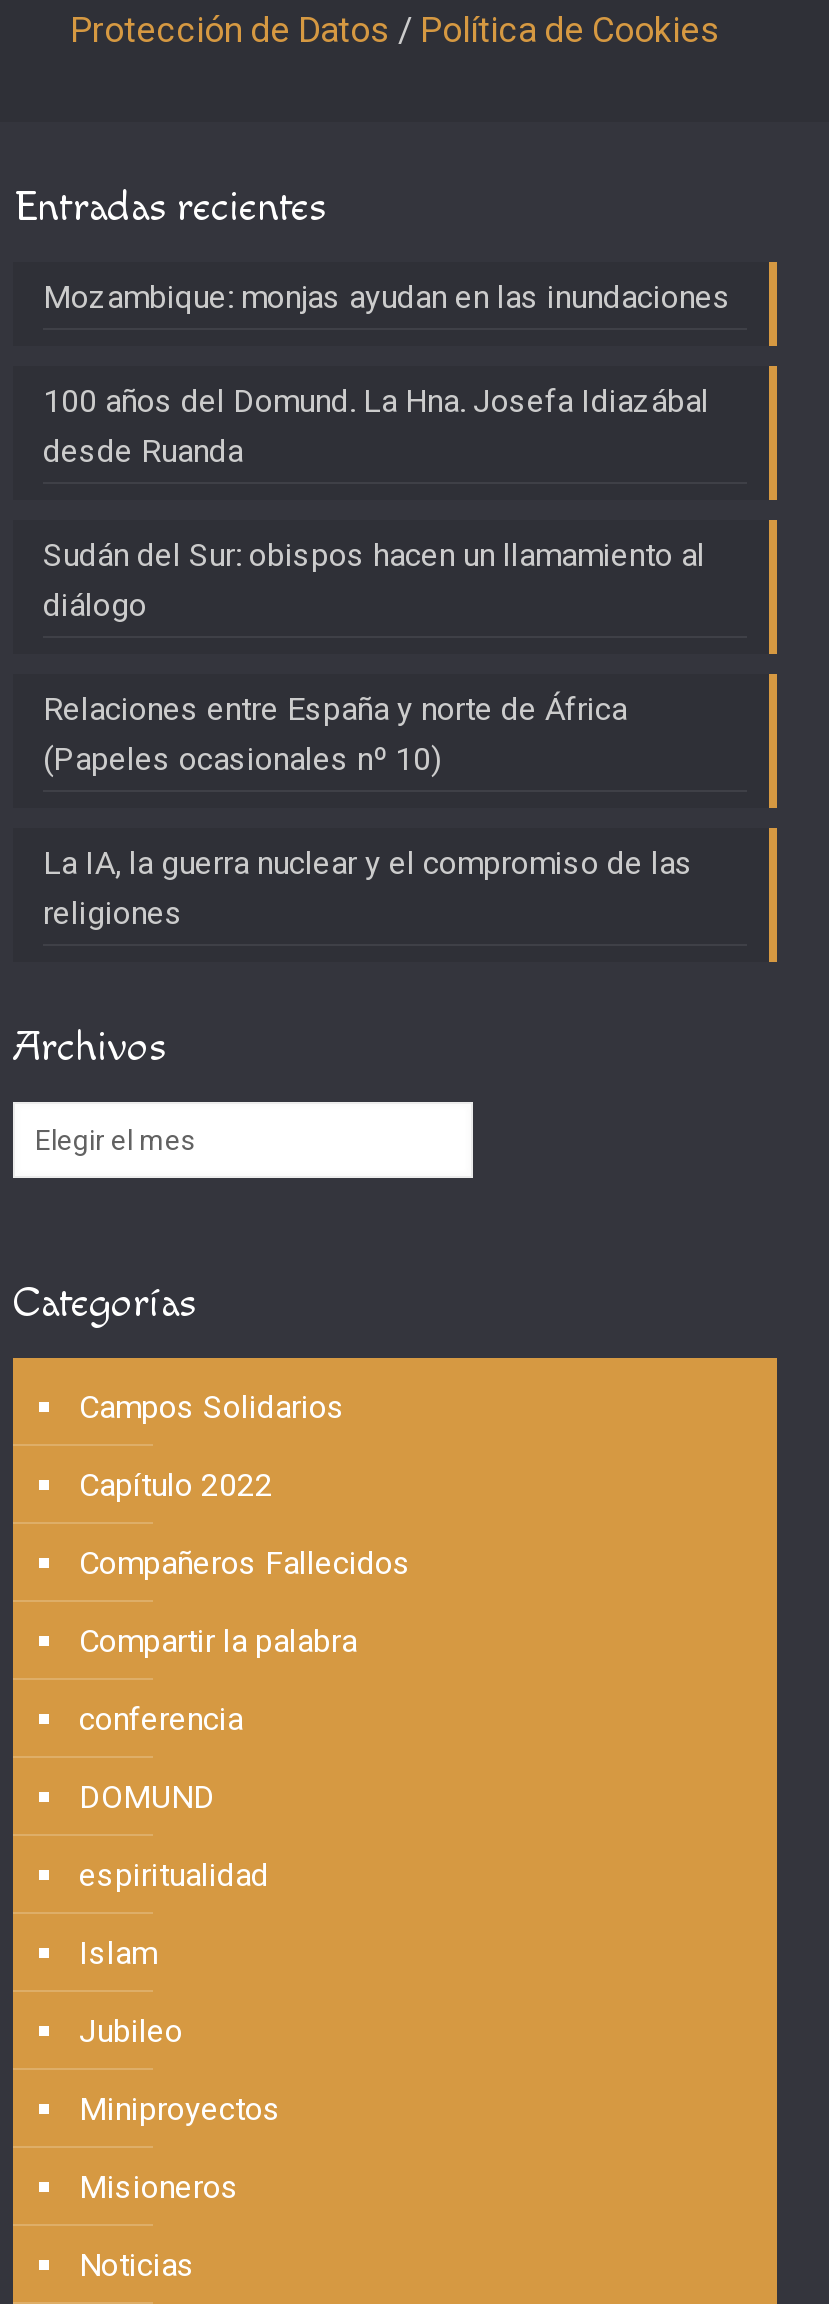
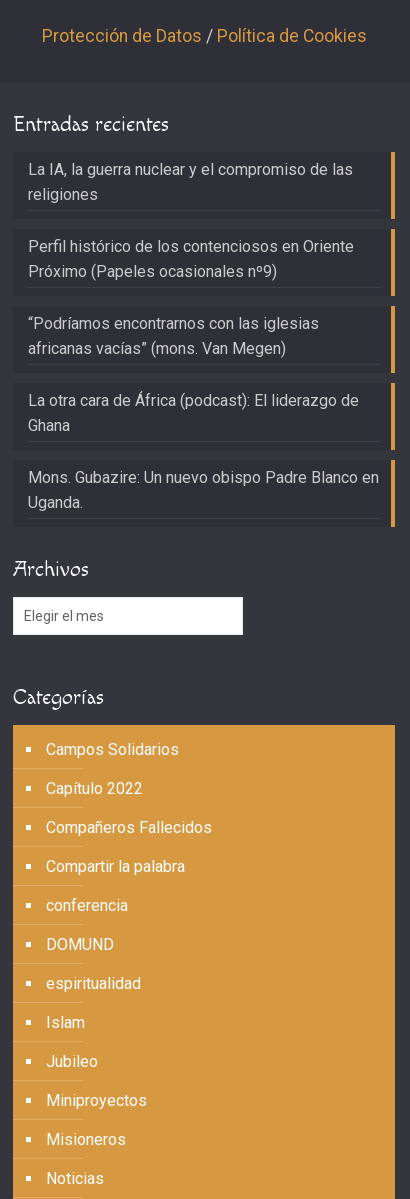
[43,277,731,777] Mozambique: monjas ayudan en las inundaciones | 100 años del Domund. La Hna. Josefa Idiazábal | desde Ruanda | Sudán del Sur: obispos hacen un llamamiento al | diálogo | Relaciones entre España y norte de África | (Papeles ocasionales nº 10) -> none
moved [43,843,693,931] -> [28,160,353,204]: La IA, la guerra nuclear y el compromiso de las | religiones
none -> [28,237,379,512] Perfil histórico de los contenciosos en Oriente | Próximo (Papeles ocasionales nº9) | “Podríamos encontrarnos con las iglesias | africanas vacías” (mons. Van Megen) | La otra cara de África (podcast): El liderazgo de | Ghana | Mons. Gubazire: Un nuevo obispo Padre Blanco en | Uganda.

